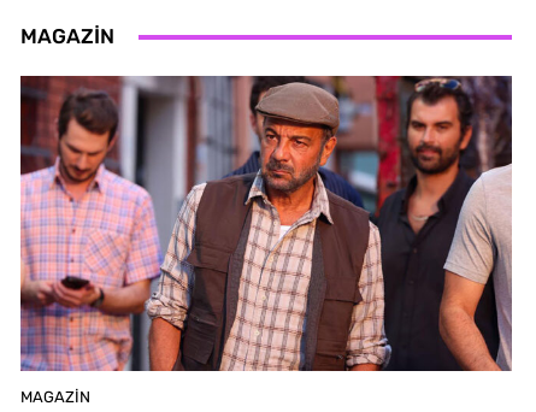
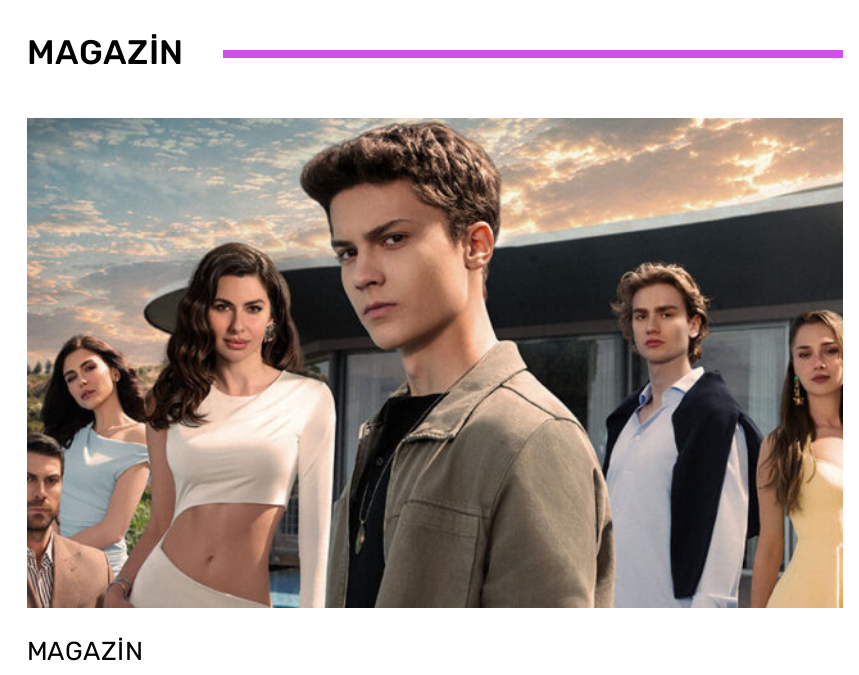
[19,75,513,372] [image] -> [25,118,845,610] [image]

